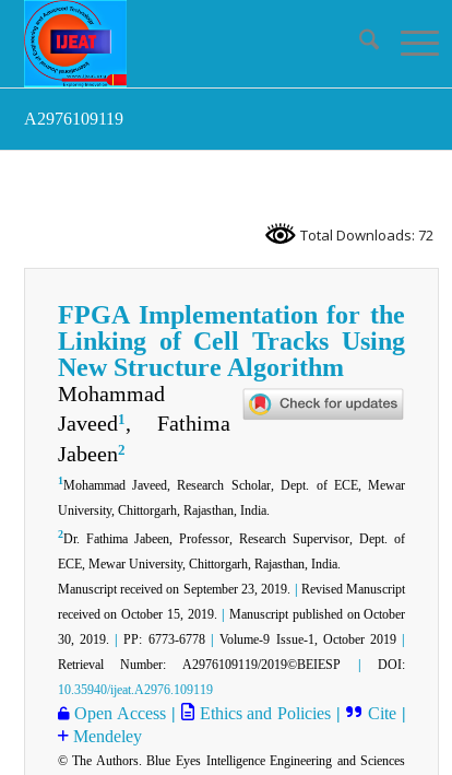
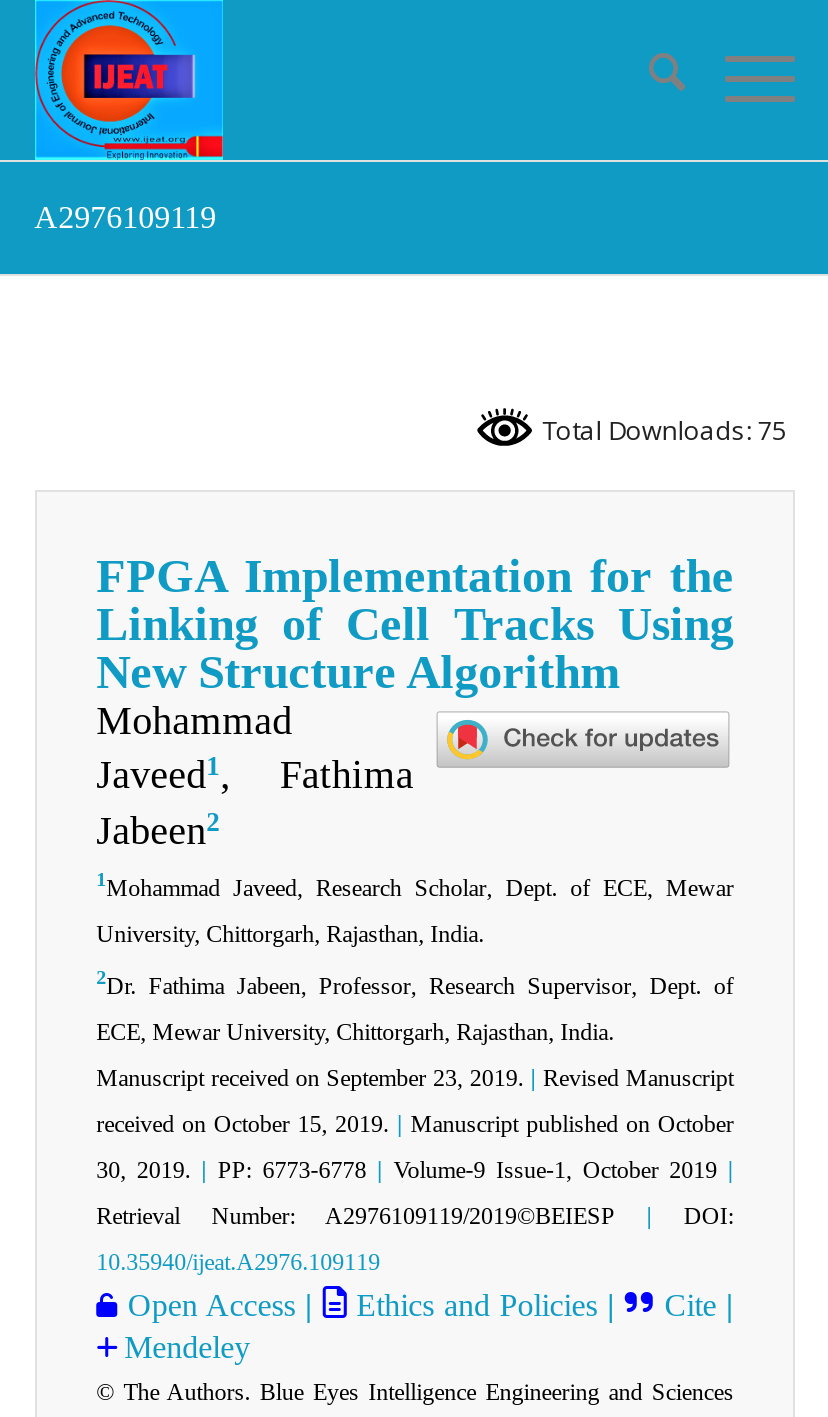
[297,225,434,245] Total Downloads: 72 -> [536,412,786,448] Total Downloads: 75

